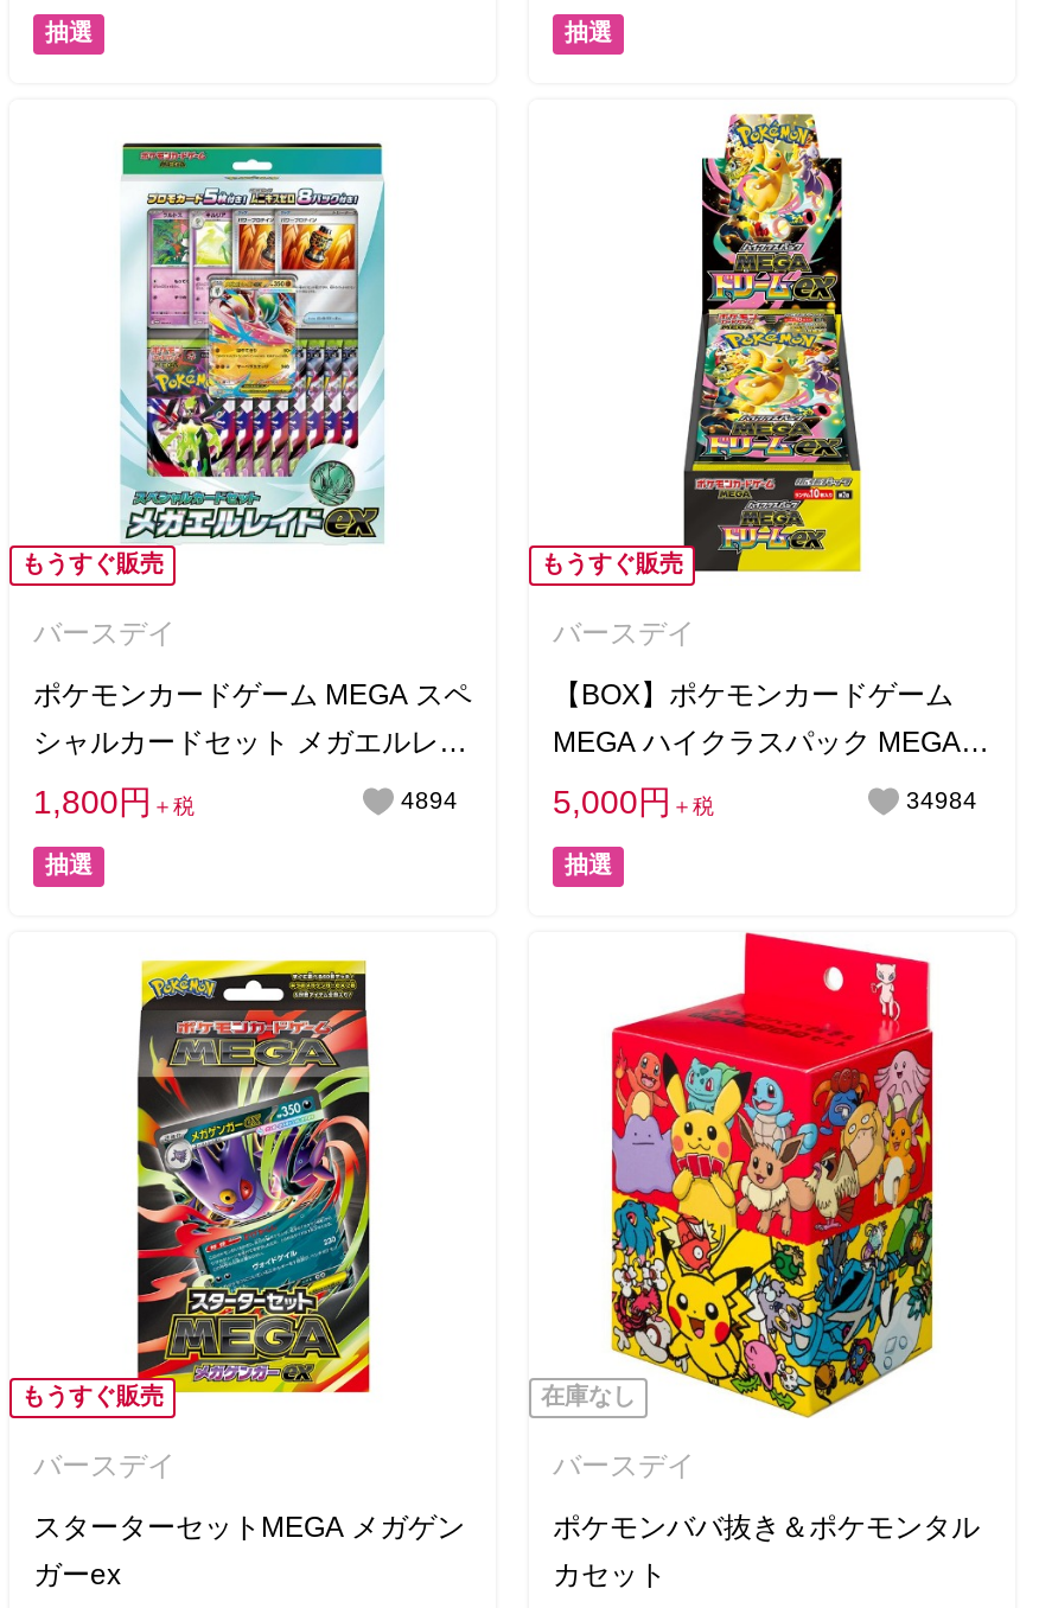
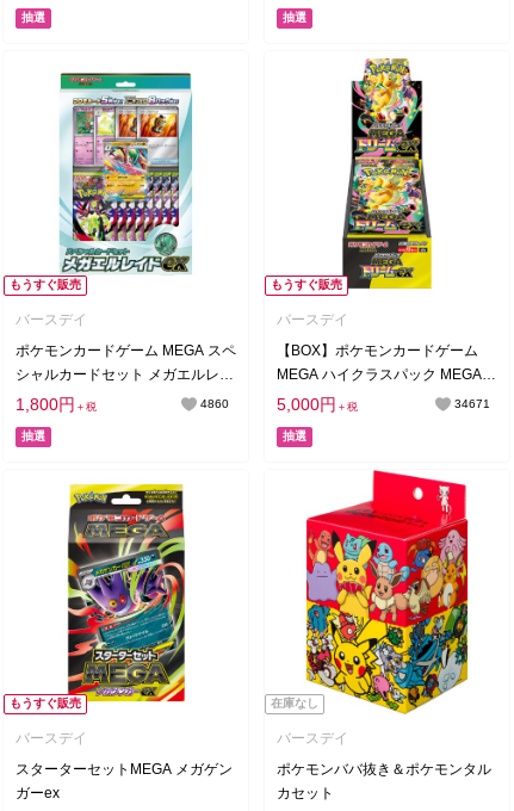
[401,787,458,813] 4894 -> [200,397,229,410] 4860
[906,787,977,813] 34984 -> [454,397,490,410] 34671

